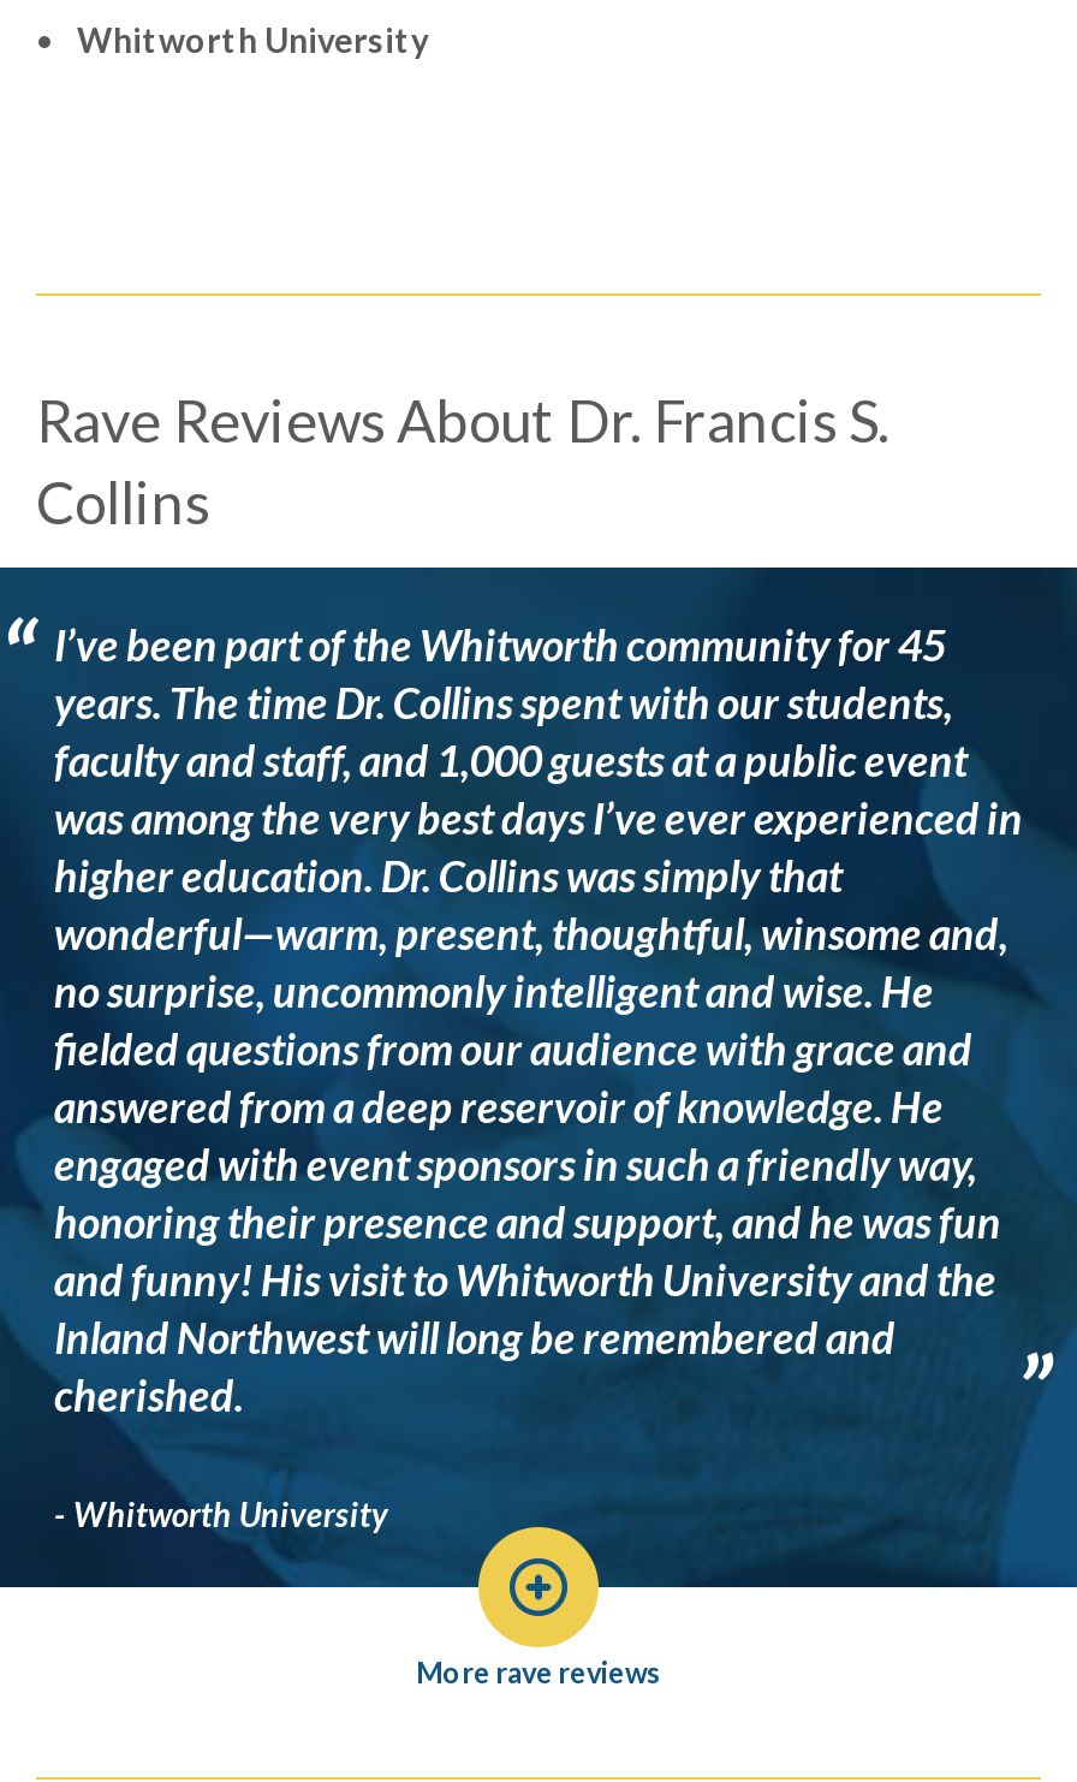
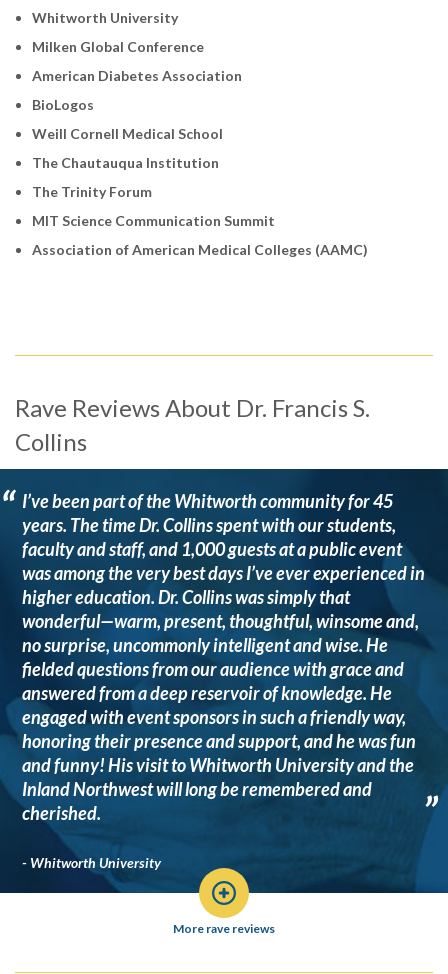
none -> [32,37,368,257] Milken Global Conference | American Diabetes Association | BioLogos | Weill Cornell Medical School | The Chautauqua Institution | The Trinity Forum | MIT Science Communication Summit | Association of American Medical Colleges (AAMC)

